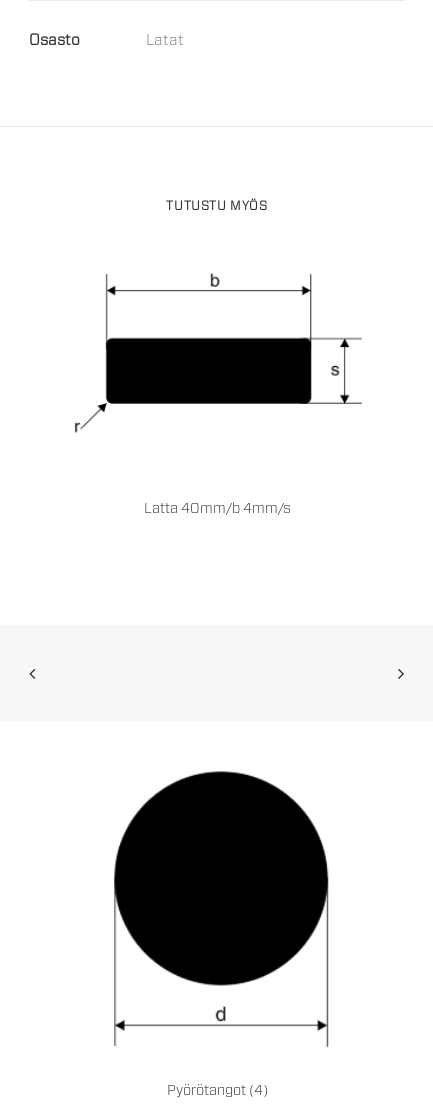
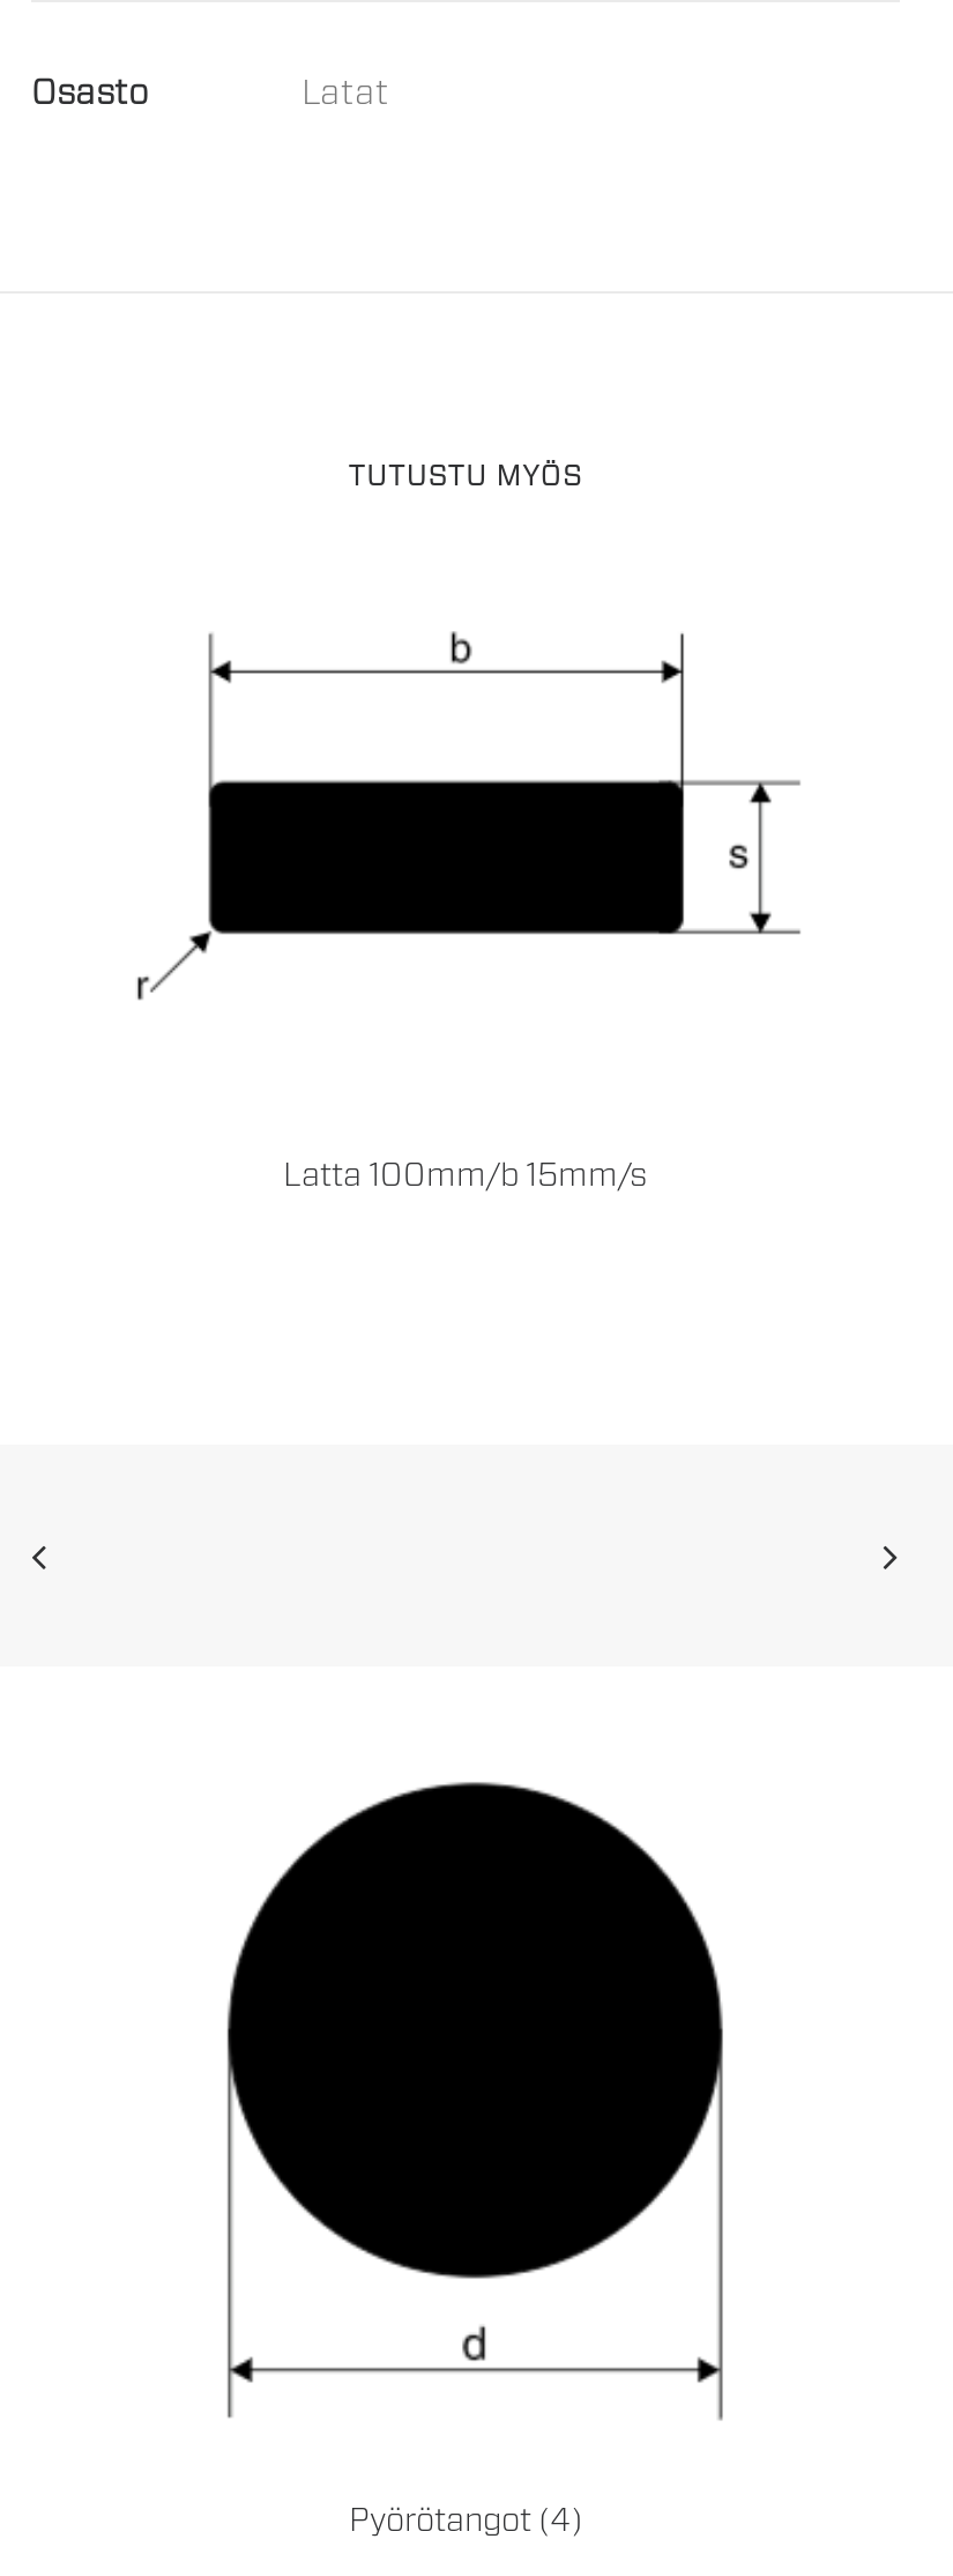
[143,502,290,516] Latta 40mm/b 4mm/s -> [283,1160,648,1193] Latta 100mm/b 15mm/s

